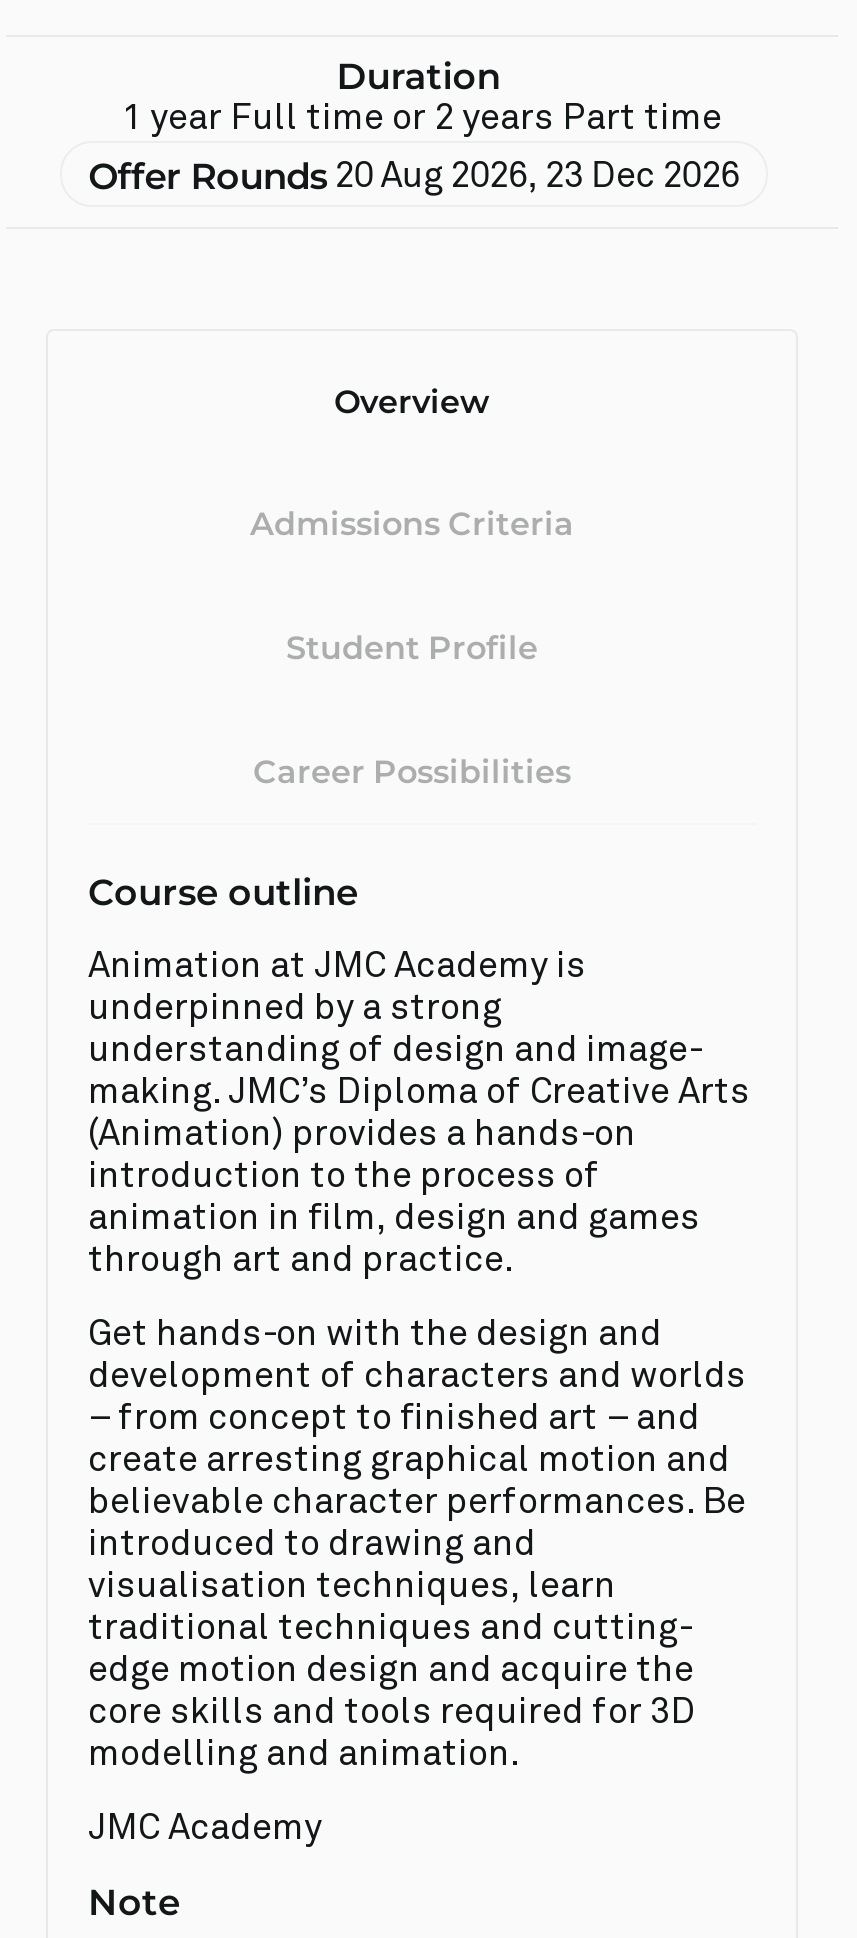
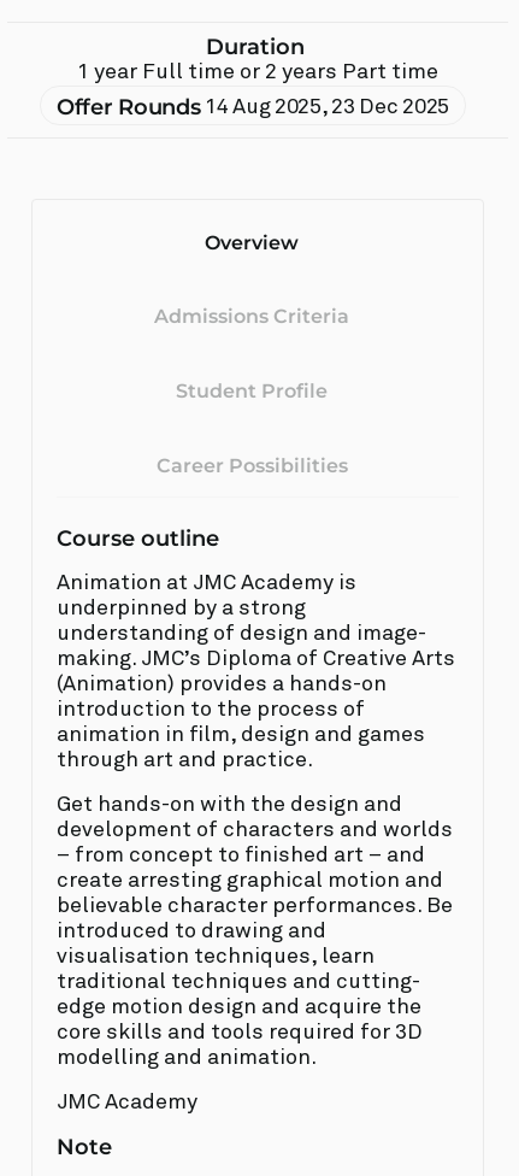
[88,156,740,200] Offer Rounds 20 Aug 2026, 23 Dec 2026 -> [57,94,449,121] Offer Rounds 14 Aug 2025, 23 Dec 2025

